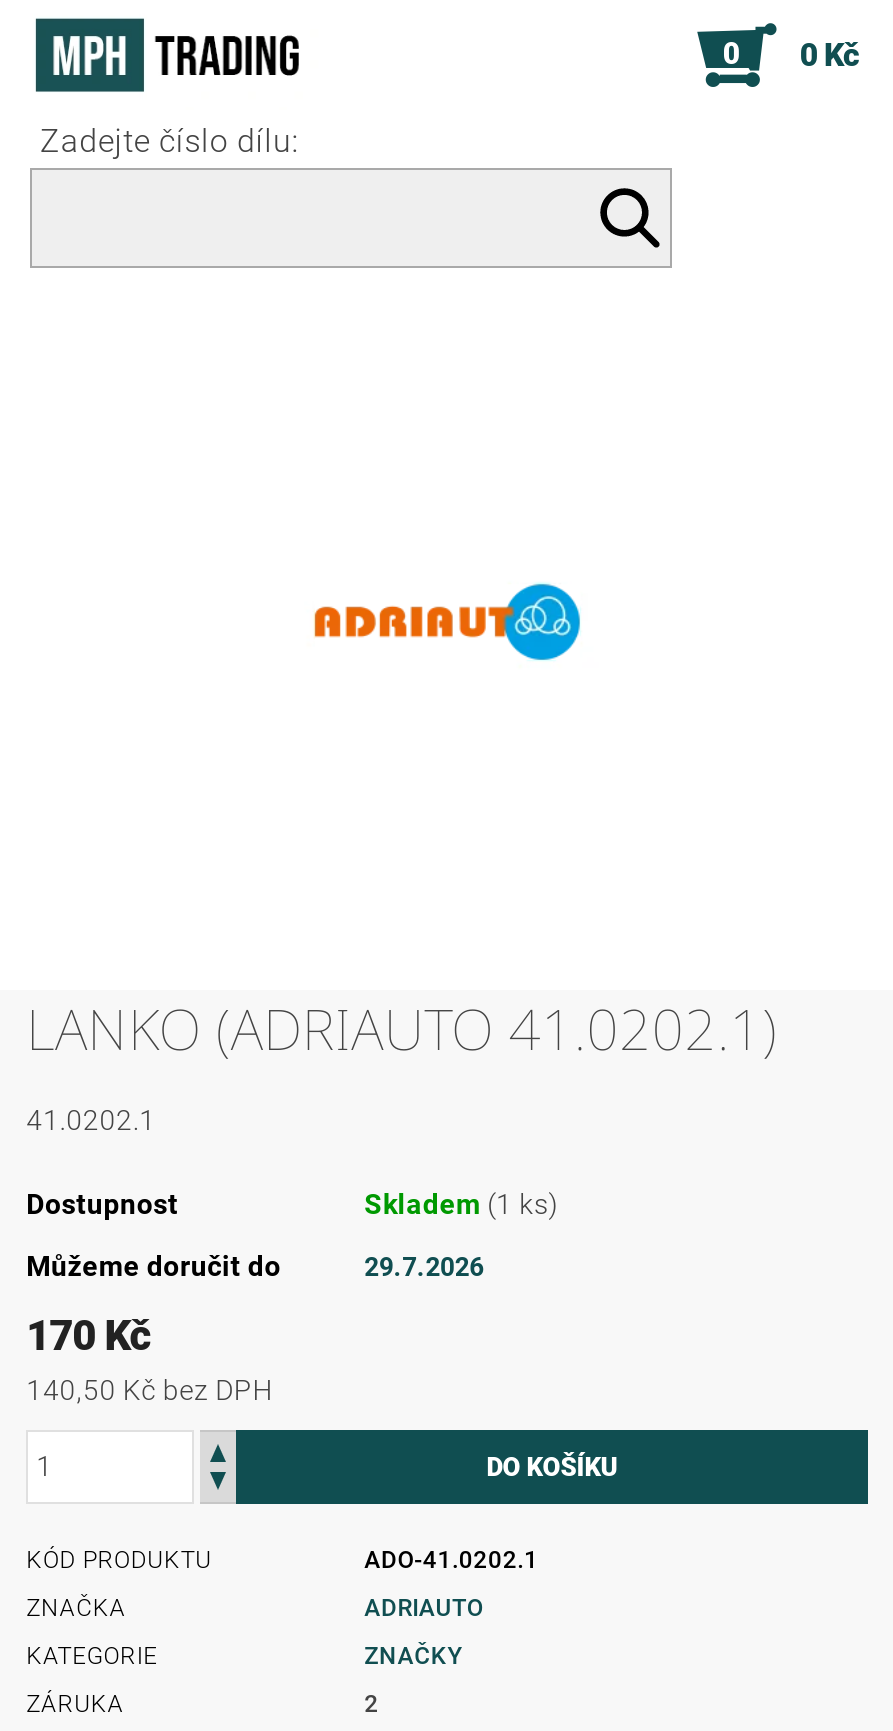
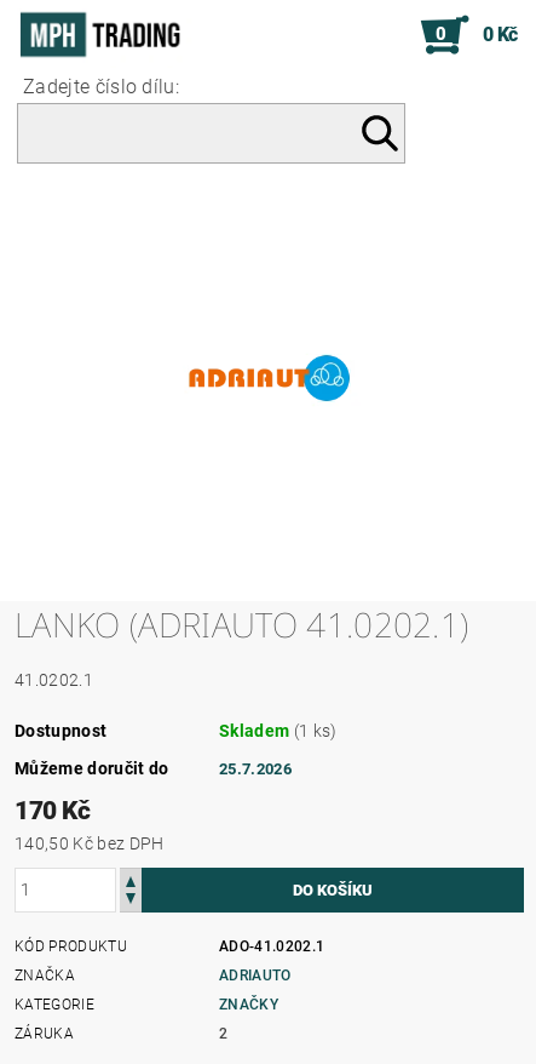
[364,1251,484,1281] 29.7.2026 -> [219,759,292,777] 25.7.2026

